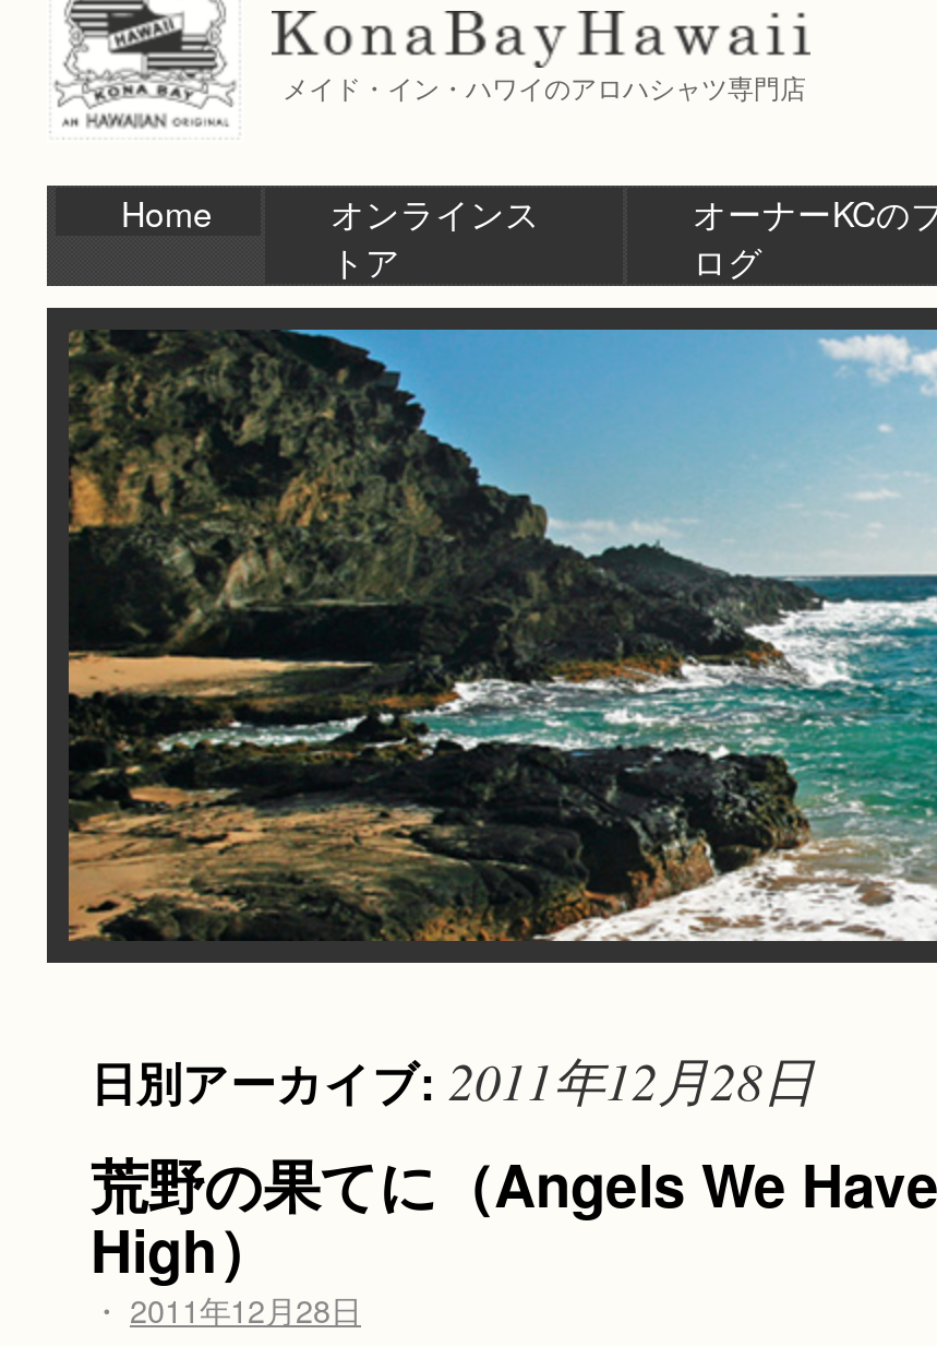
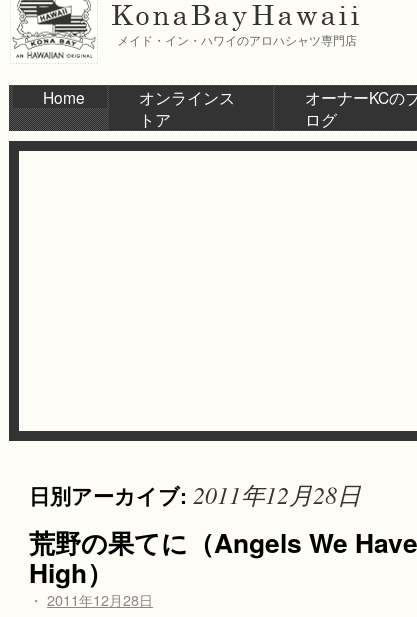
[67,327,930,941] [image] -> none

